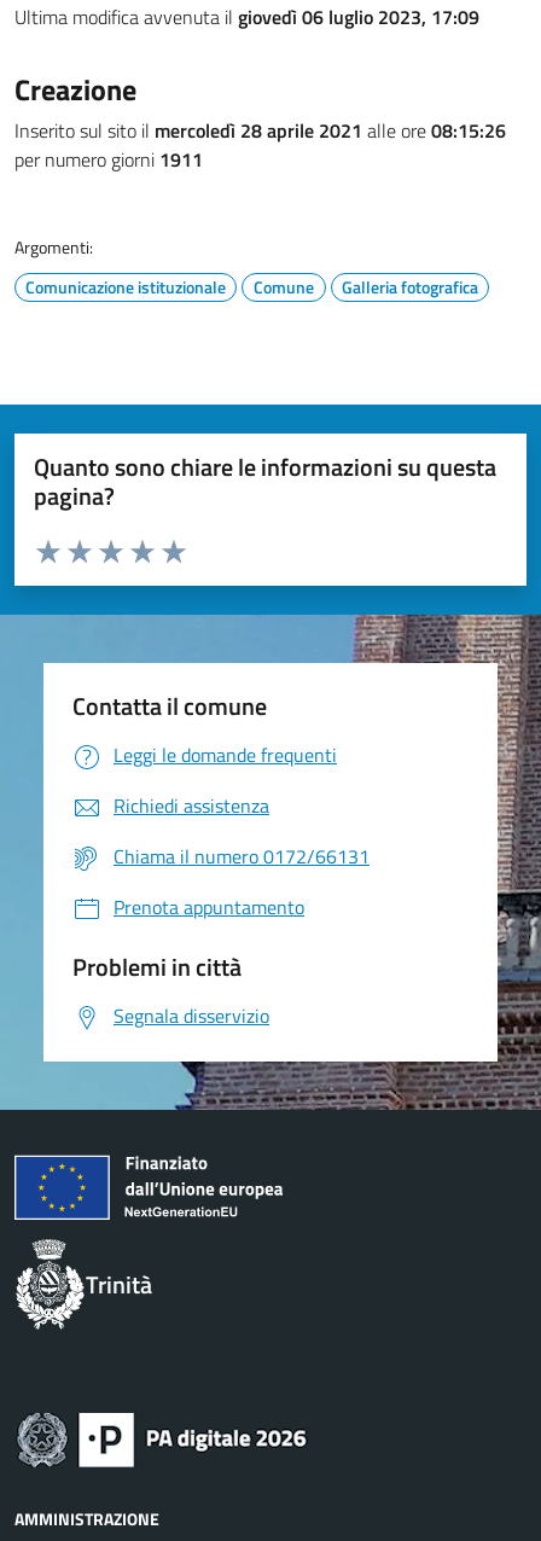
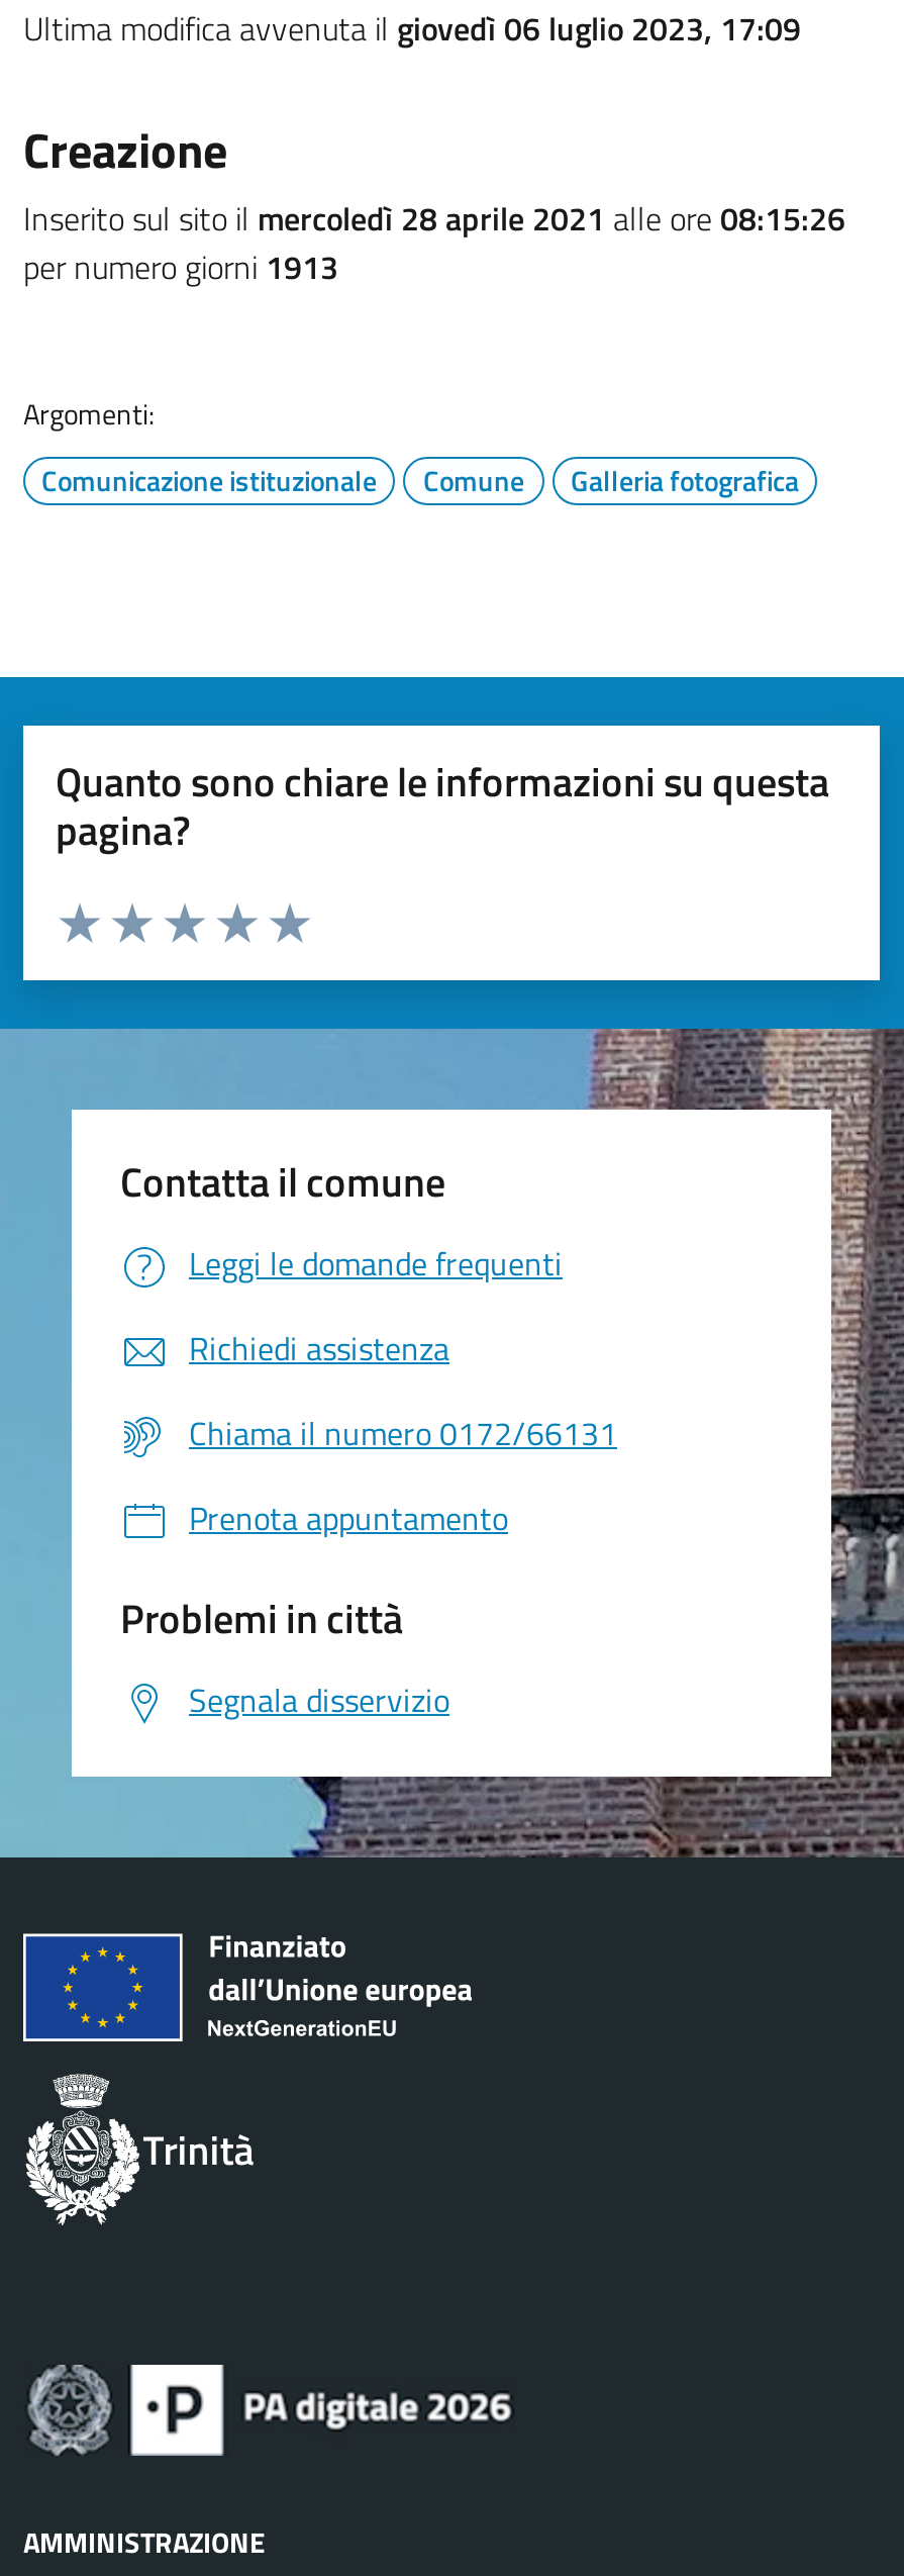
[14,145,203,174] per numero giorni 1911 -> [23,243,338,291] per numero giorni 1913

